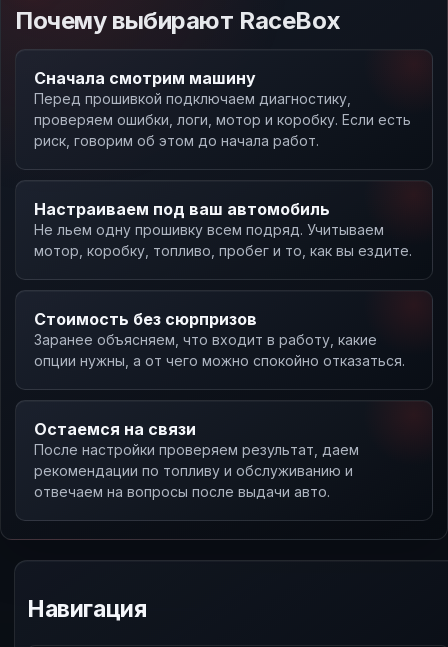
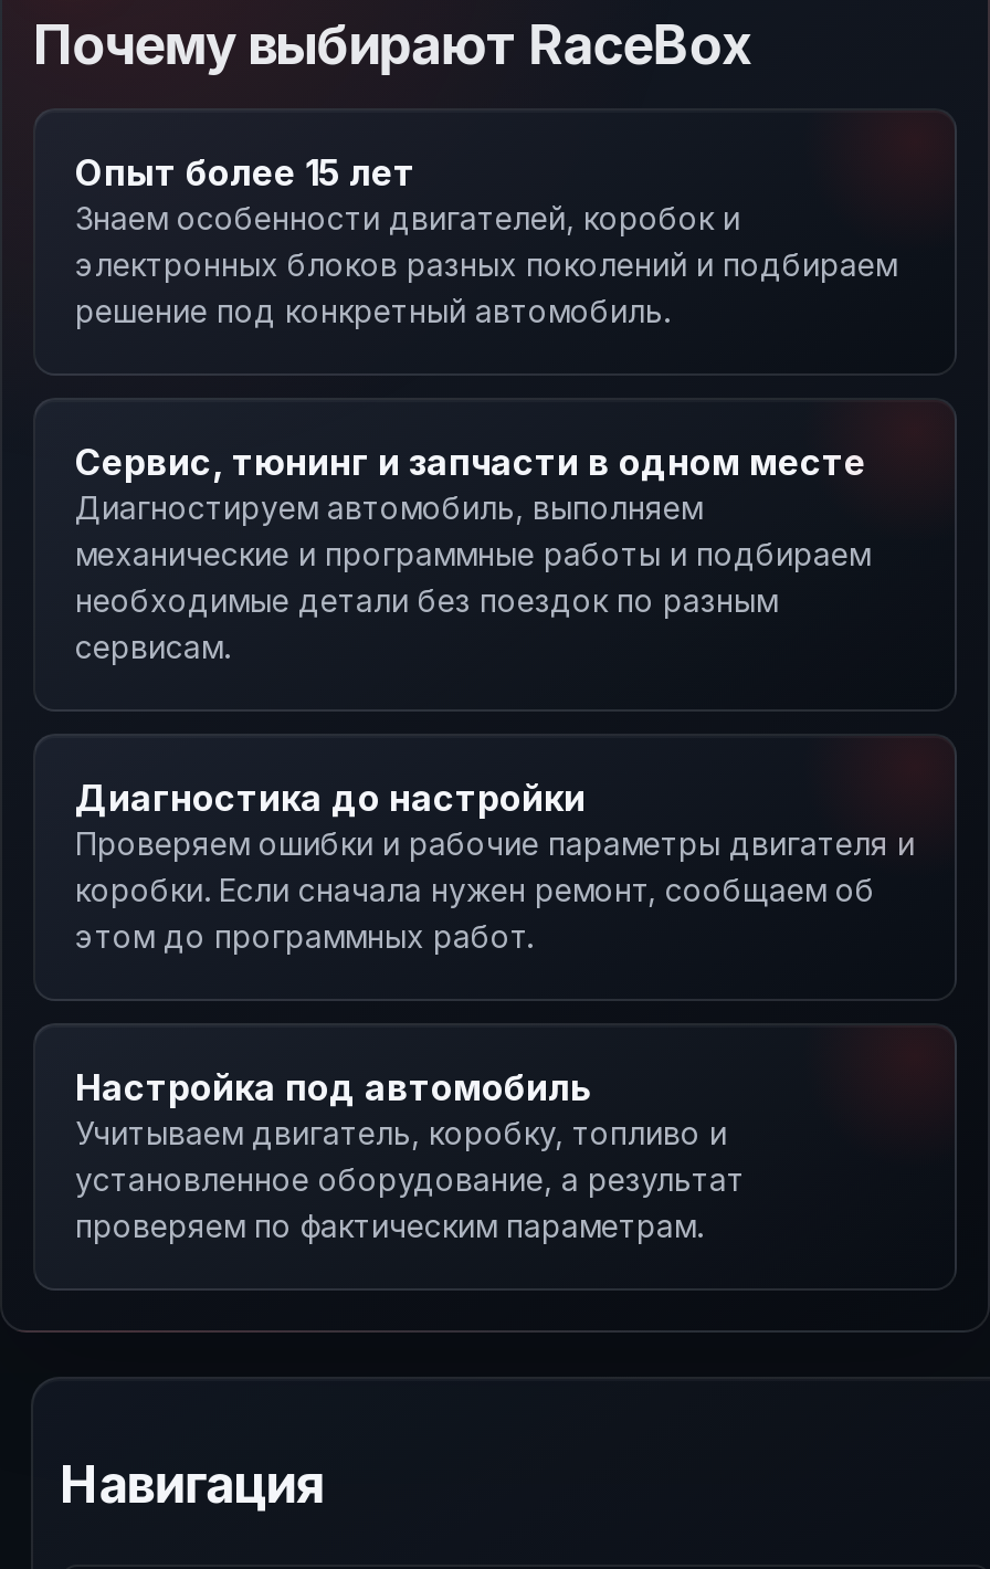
[34,68,411,149] Сначала смотрим машину | Перед прошивкой подключаем диагностику, | проверяем ошибки, логи, мотор и коробку. Если есть | риск, говорим об этом до начала работ. -> [75,150,897,329] Опыт более 15 лет | Знаем особенности двигателей, коробок и | электронных блоков разных поколений и подбираем | решение под конкретный автомобиль.
[34,199,412,259] Настраиваем под ваш автомобиль | Не льем одну прошивку всем подряд. Учитываем | мотор, коробку, топливо, пробег и то, как вы ездите. -> [75,440,871,665] Сервис, тюнинг и запчасти в одном месте | Диагностируем автомобиль, выполняем | механические и программные работы и подбираем | необходимые детали без поездок по разным | сервисам.
[34,309,405,369] Стоимость без сюрпризов | Заранее объясняем, что входит в работу, какие | опции нужны, а от чего можно спокойно отказаться. -> [75,776,915,955] Диагностика до настройки | Проверяем ошибки и рабочие параметры двигателя и | коробки. Если сначала нужен ремонт, сообщаем об | этом до программных работ.
[34,419,359,500] Остаемся на связи | После настройки проверяем результат, даем | рекомендации по топливу и обслуживанию и | отвечаем на вопросы после выдачи авто. -> [75,1065,745,1244] Настройка под автомобиль | Учитываем двигатель, коробку, топливо и | установленное оборудование, а результат | проверяем по фактическим параметрам.

